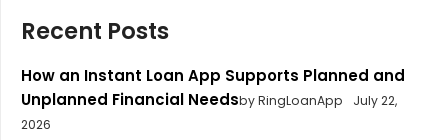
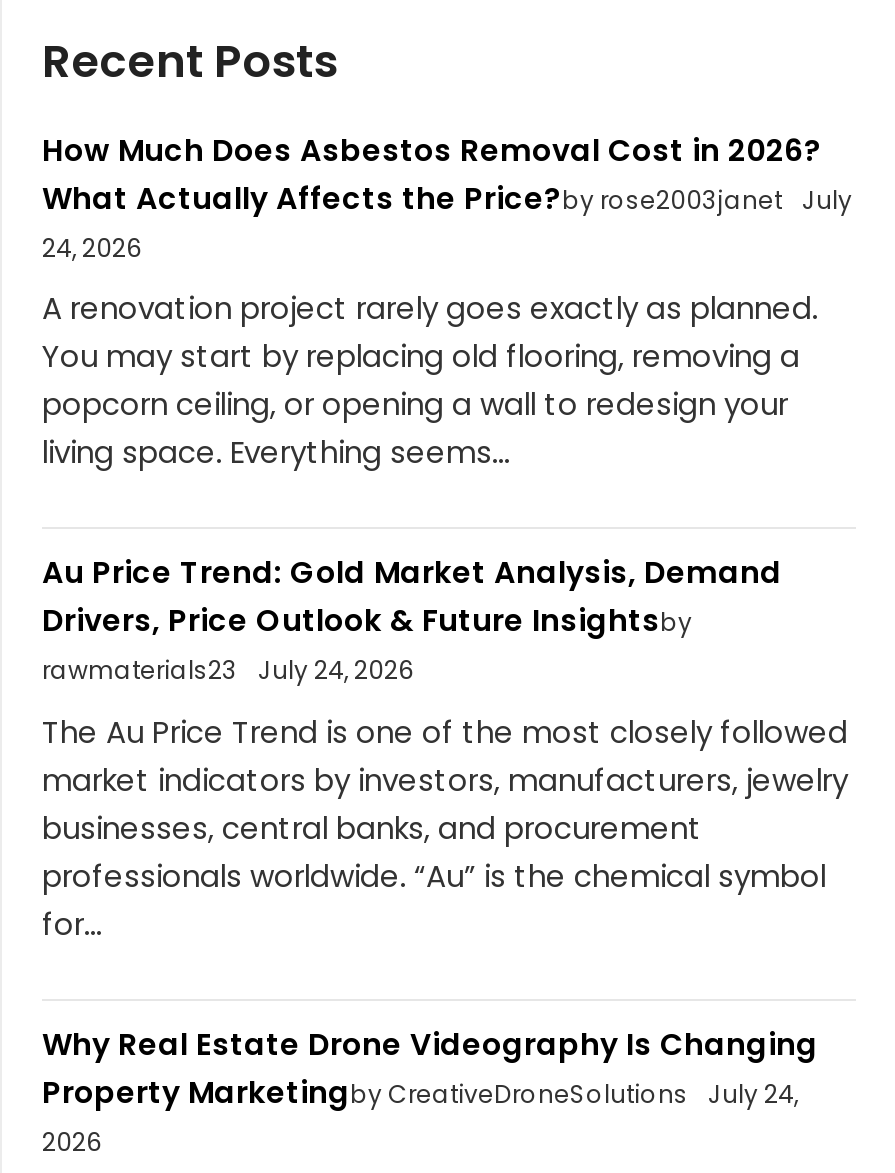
[21,65,405,110] How an Instant Loan App Supports Planned and | Unplanned Financial Needsby RingLoanApp July 22, -> [42,128,852,1112] How Much Does Asbestos Removal Cost in 2026? | What Actually Affects the Price?by rose2003janet July | 24, 2026 | A renovation project rarely goes exactly as planned. | You may start by replacing old flooring, removing a | popcorn ceiling, or opening a wall to redesign your | living space. Everything seems... | Au Price Trend: Gold Market Analysis, Demand | Drivers, Price Outlook & Future Insightsby | rawmaterials23 July 24, 2026 | The Au Price Trend is one of the most closely followed | market indicators by investors, manufacturers, jewelry | businesses, central banks, and procurement | professionals worldwide. “Au” is the chemical symbol | for... | Why Real Estate Drone Videography Is Changing | Property Marketingby CreativeDroneSolutions July 24,

